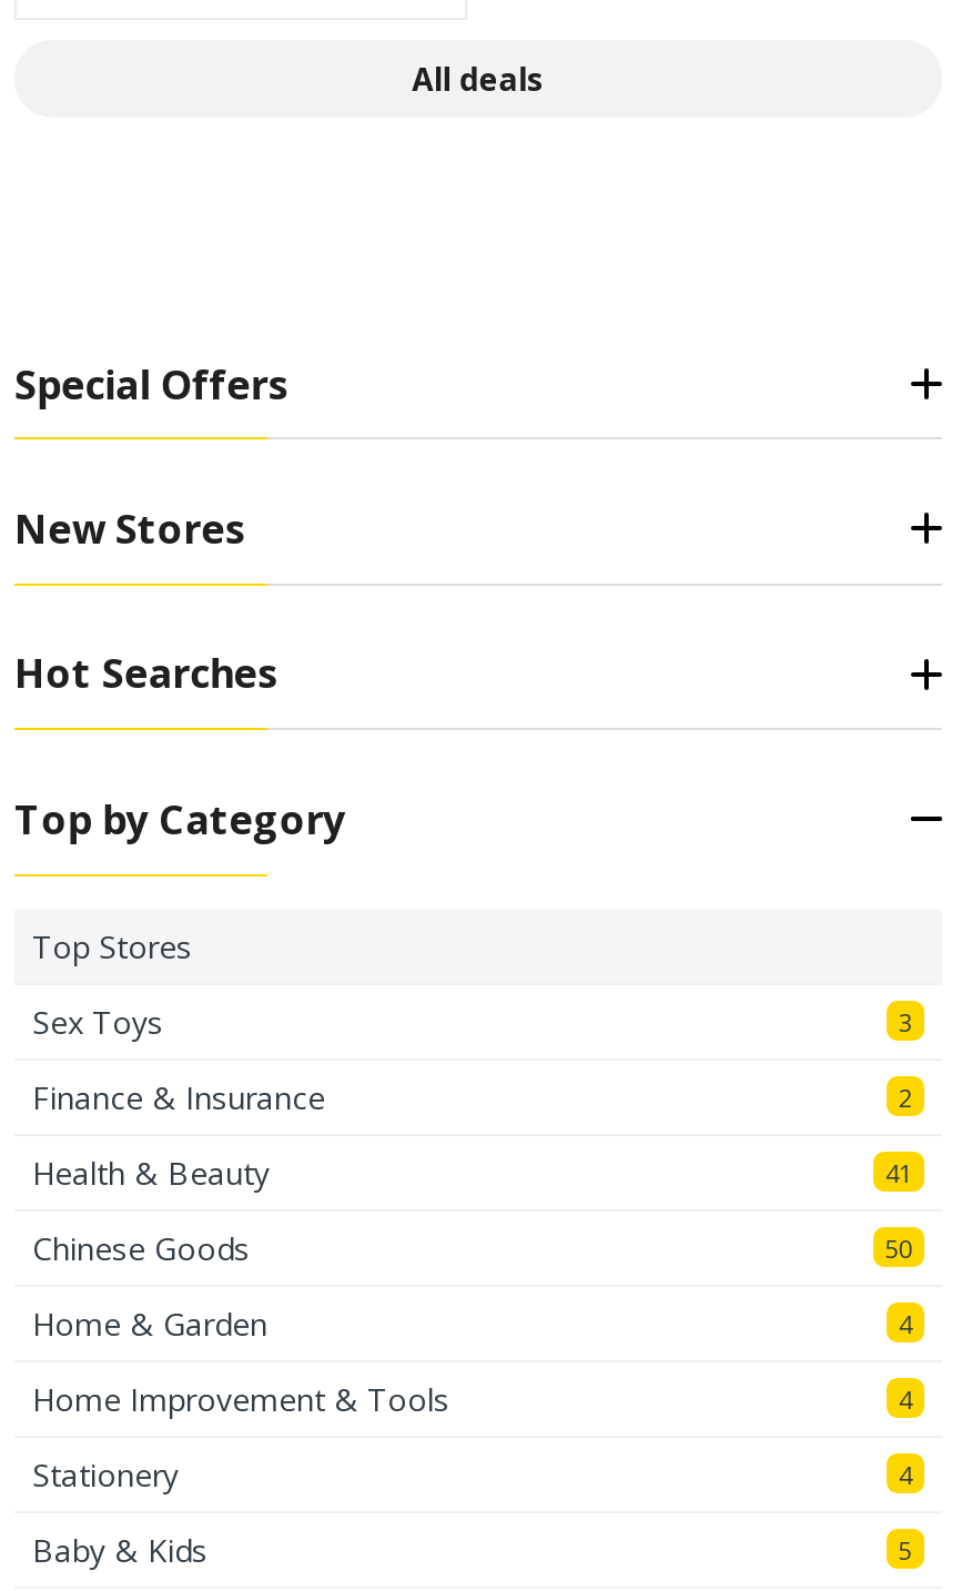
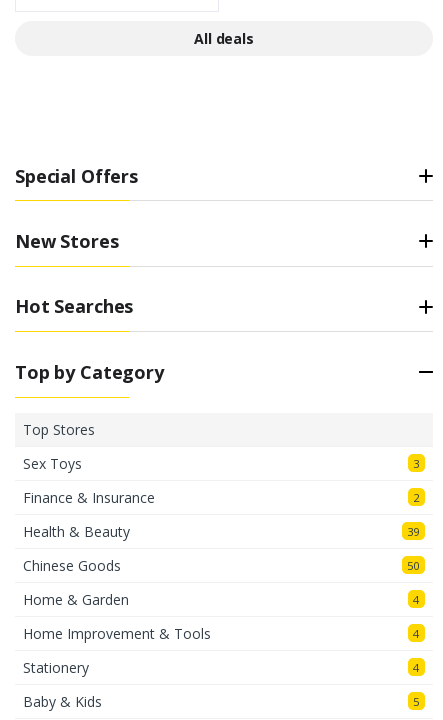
[885,1155,912,1188] 41 -> [407,523,419,538] 39

